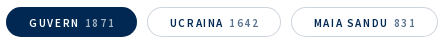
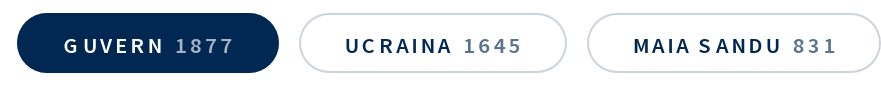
[29,16,115,30] GUVERN 1871 -> [63,30,236,58] GUVERN 1877
[170,16,259,30] UCRAINA 1642 -> [345,30,524,58] UCRAINA 1645

